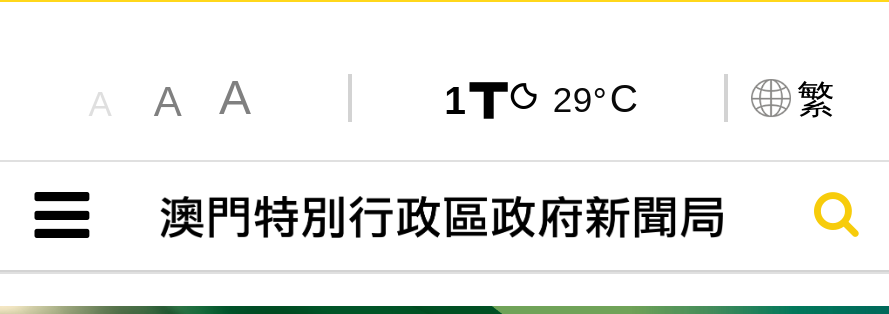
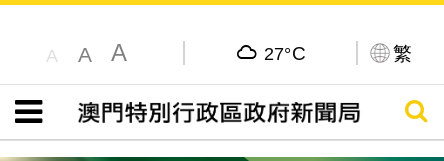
[444,75,638,122] 1 | 29° C -> [264,42,306,64] 27° C

